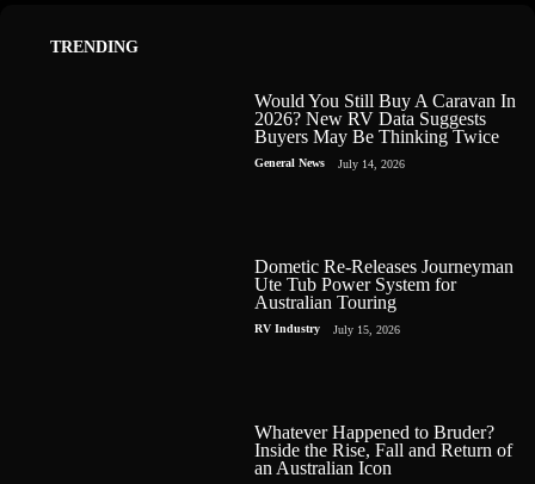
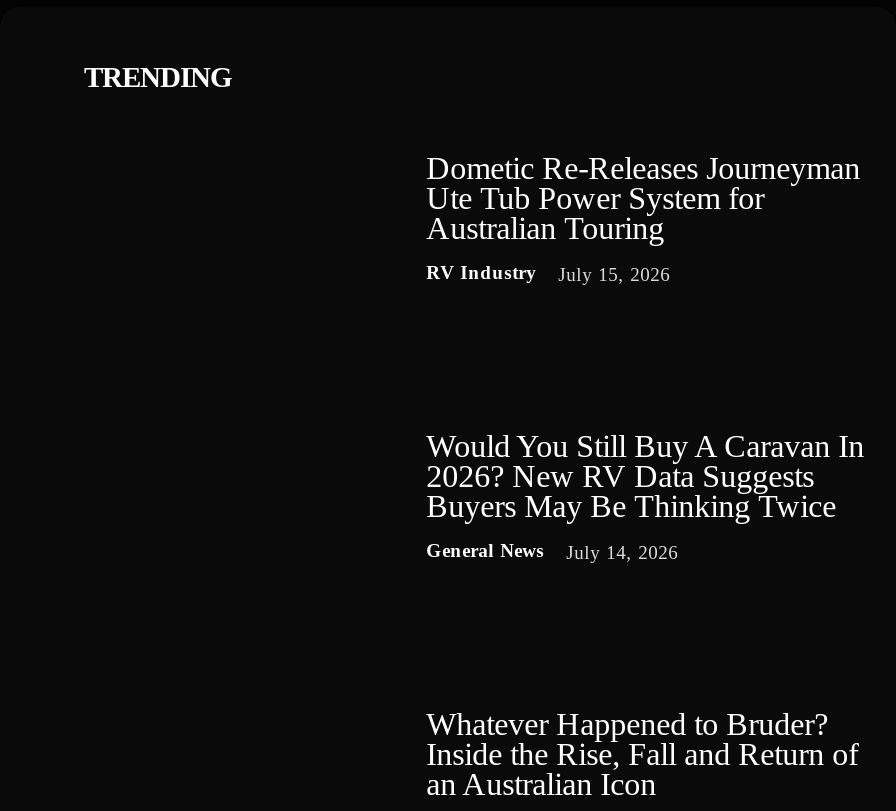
moved [254,91,516,171] -> [426,429,864,564]: Would You Still Buy A Caravan In | 2026? New RV Data Suggests | Buyers May Be Thinking Twice | General News | July 14, 2026
moved [254,257,514,337] -> [426,151,860,286]: Dometic Re-Releases Journeyman | Ute Tub Power System for | Australian Touring | RV Industry | July 15, 2026

